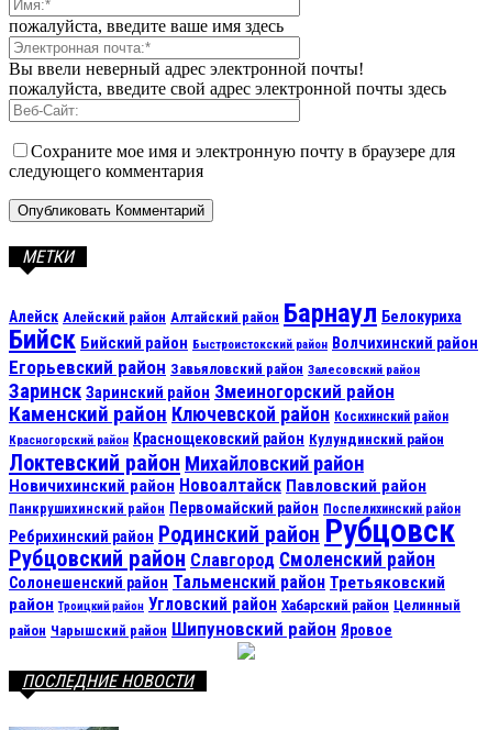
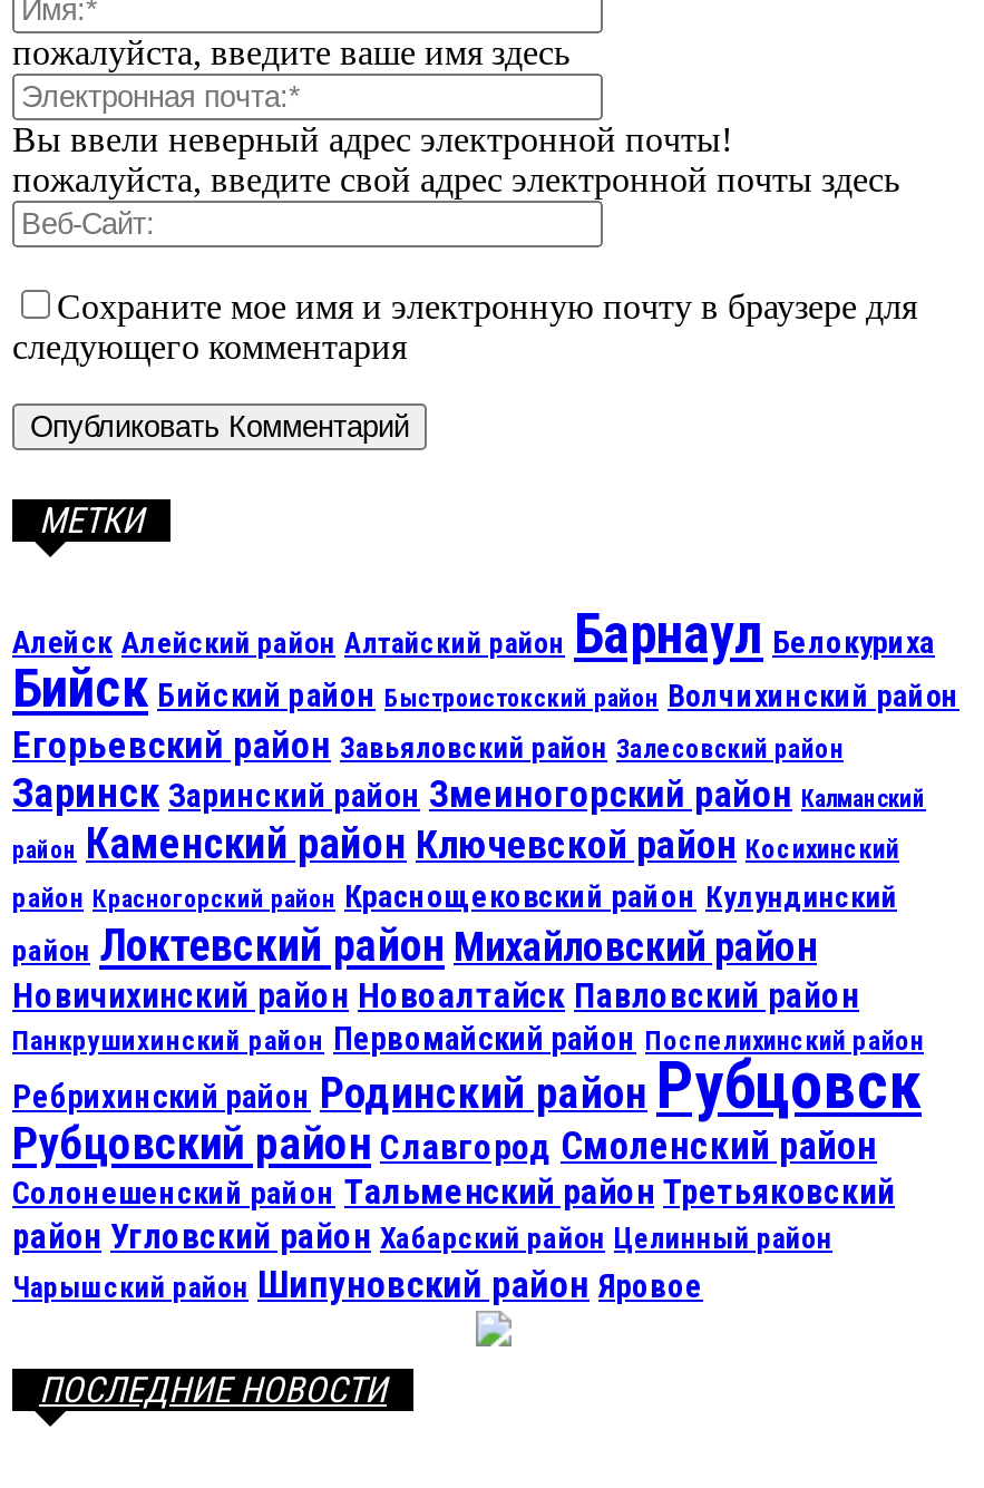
[9,380,448,477] Заринск Заринский район Змеиногорский район | Каменский район Ключевской район Косихинский район | Красногорский район Краснощековский район Кулундинский район | Локтевский район Михайловский район -> [12,770,926,973] Заринск Заринский район Змеиногорский район Калманский | район Каменский район Ключевской район Косихинский | район Красногорский район Краснощековский район Кулундинский | район Локтевский район Михайловский район
[9,594,461,640] район Троицкий район Угловский район Хабарский район Целинный | район Чарышский район Шипуновский район Яровое -> [12,1216,832,1307] район Угловский район Хабарский район Целинный район | Чарышский район Шипуновский район Яровое

